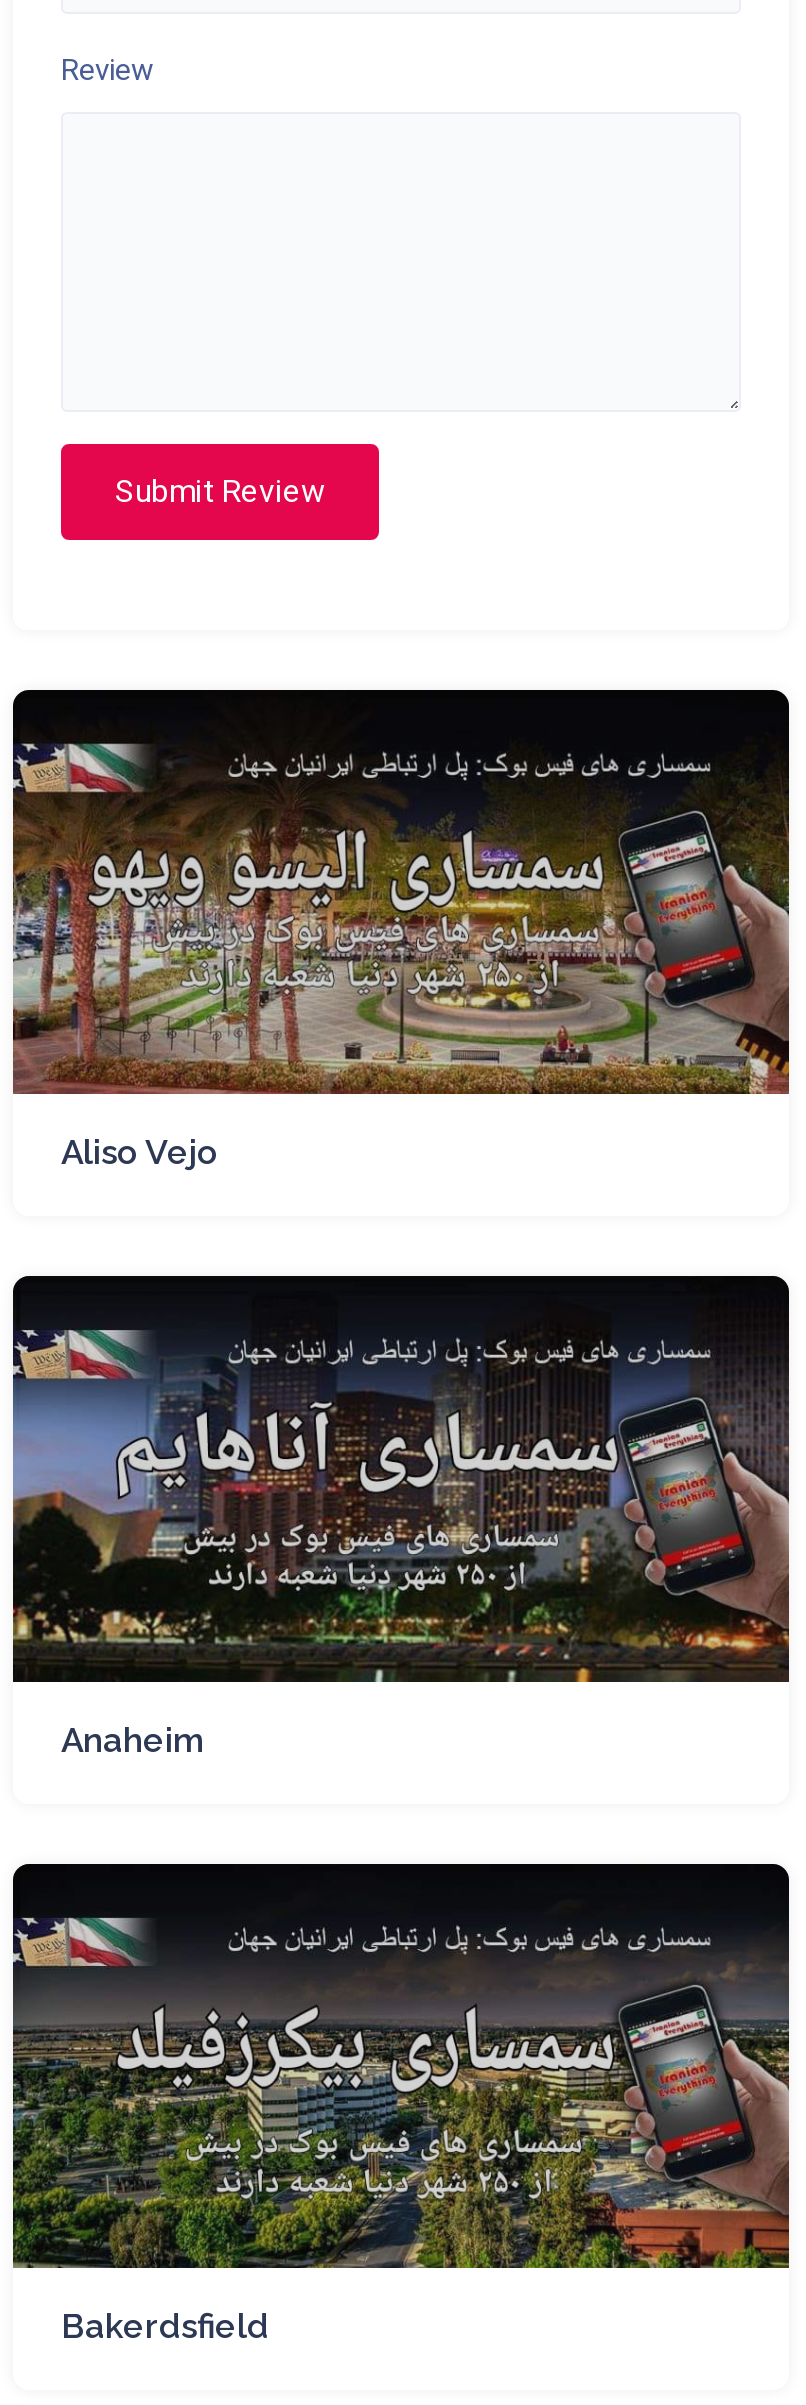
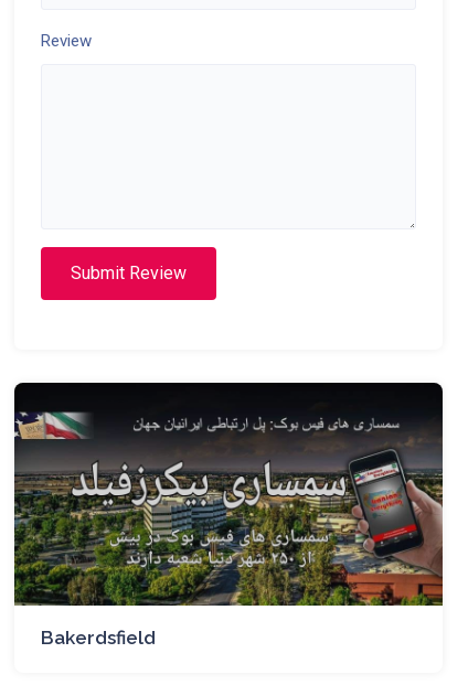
[11,774,789,1172] [image] | Aliso Vejo -> none
[11,1274,791,1760] [image] | Anaheim -> none

